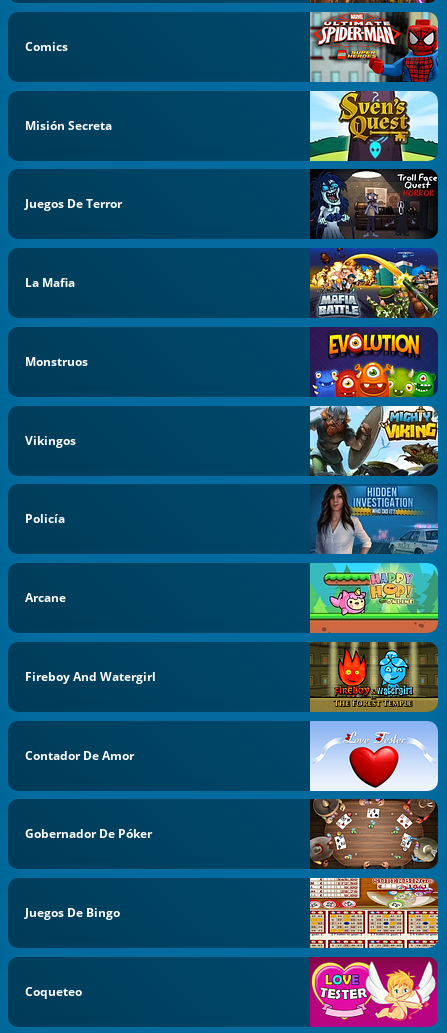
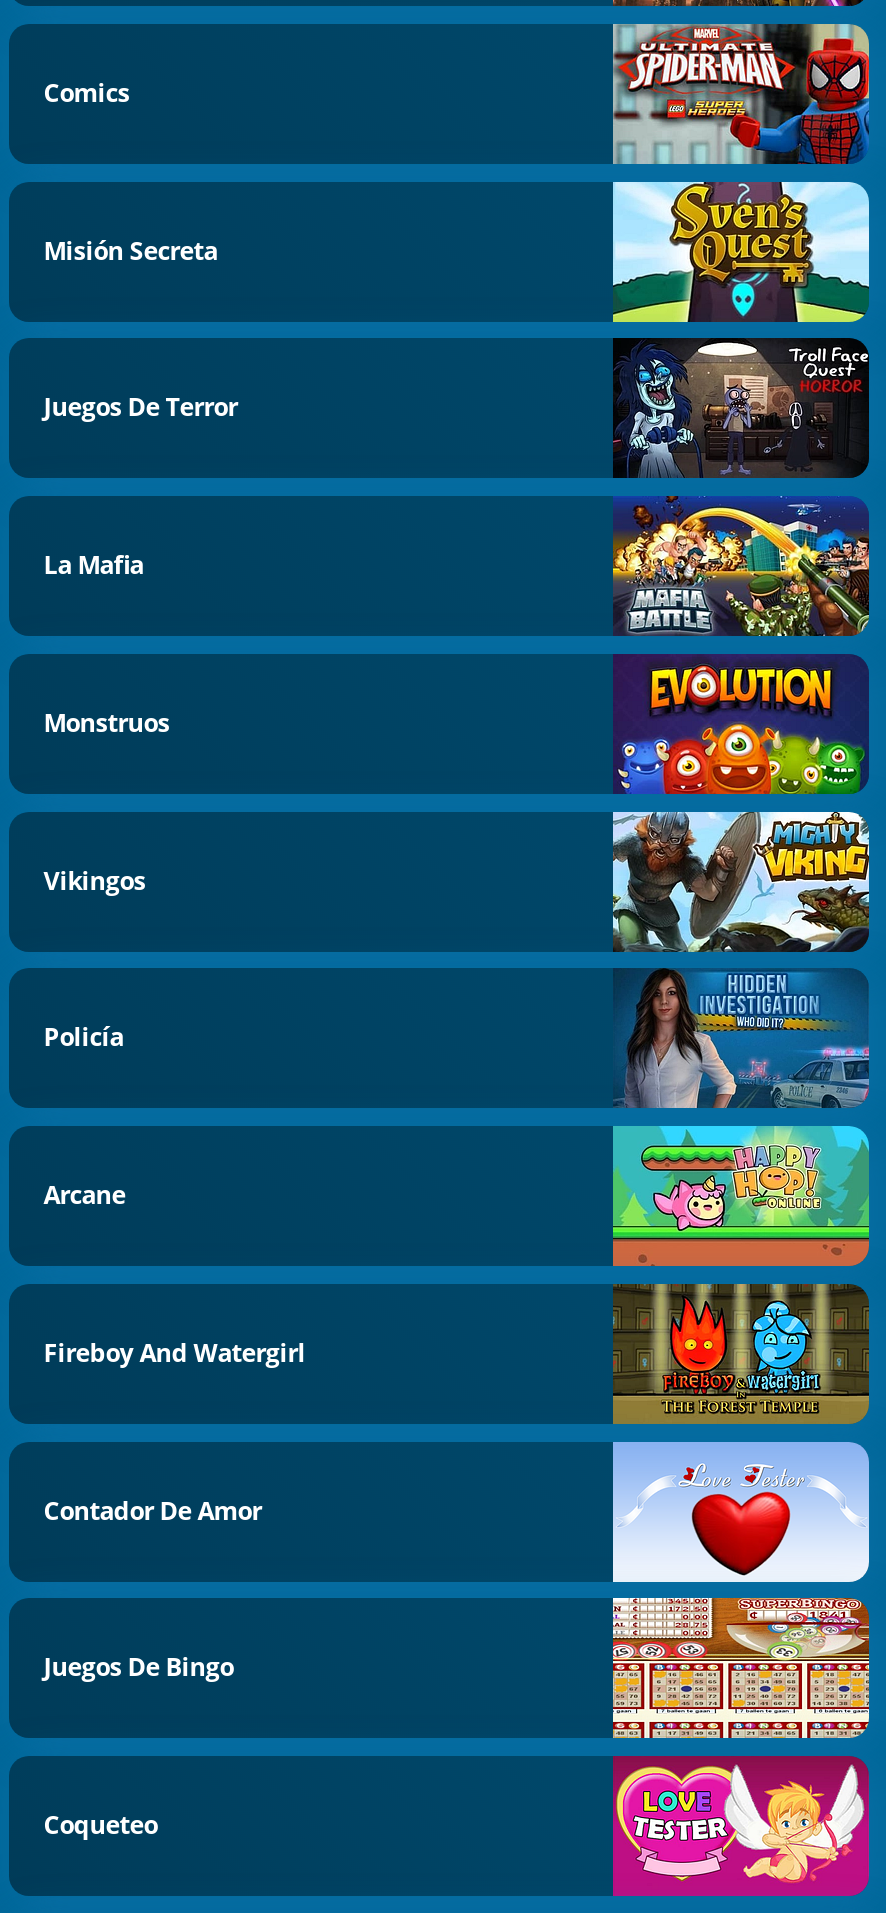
[309,798,439,870] [image] -> none
[25,825,152,842] Gobernador De Póker -> none

